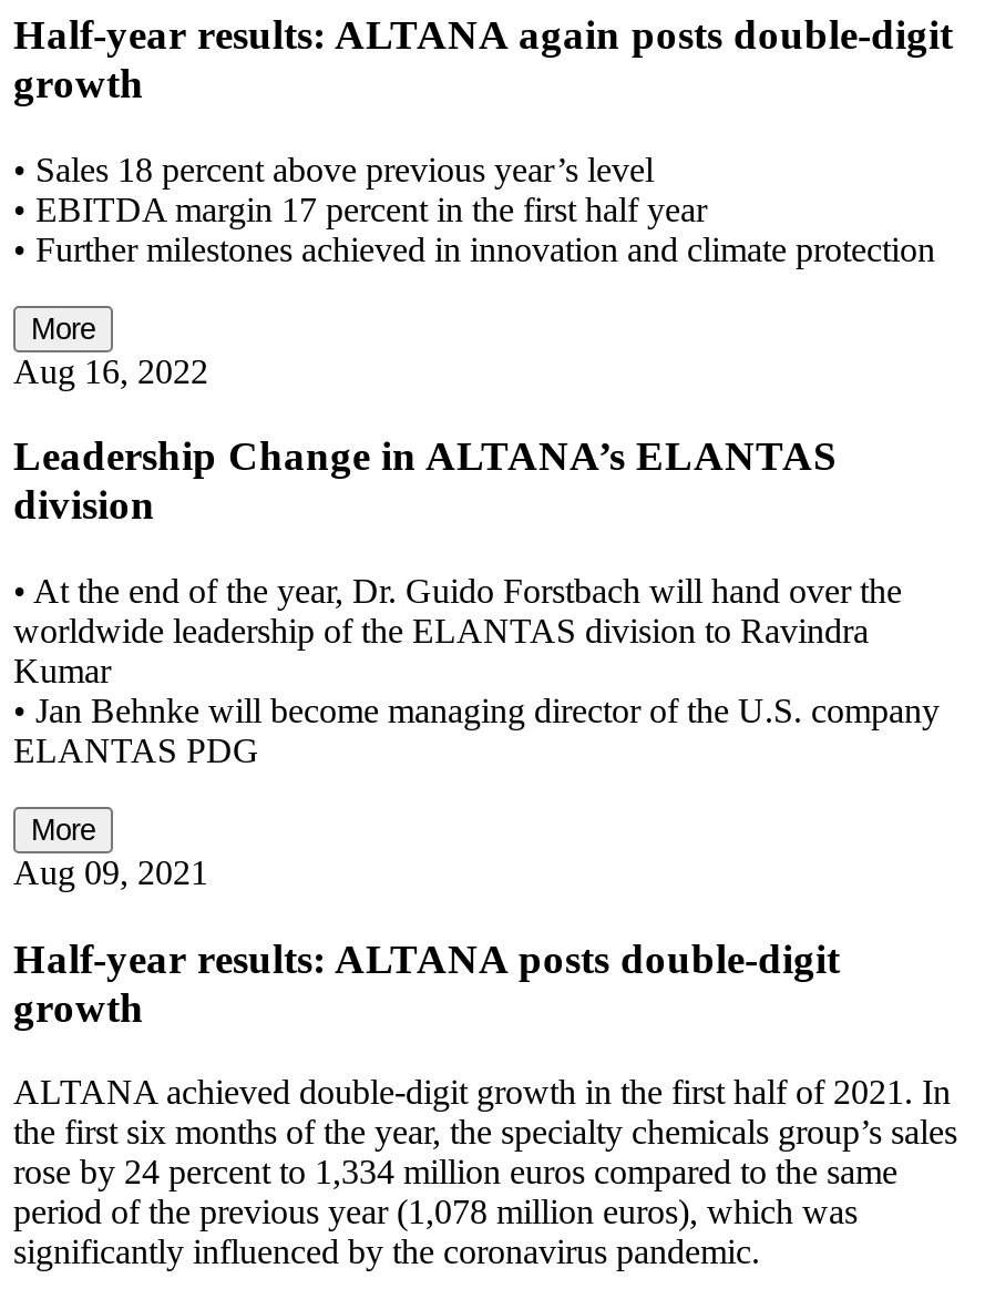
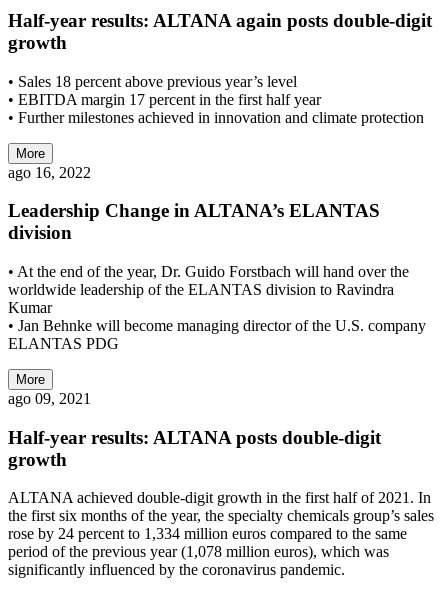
[13,352,208,389] Aug 16, 2022 -> [8,164,91,181] ago 16, 2022
[13,853,208,891] Aug 09, 2021 -> [8,390,91,407] ago 09, 2021

